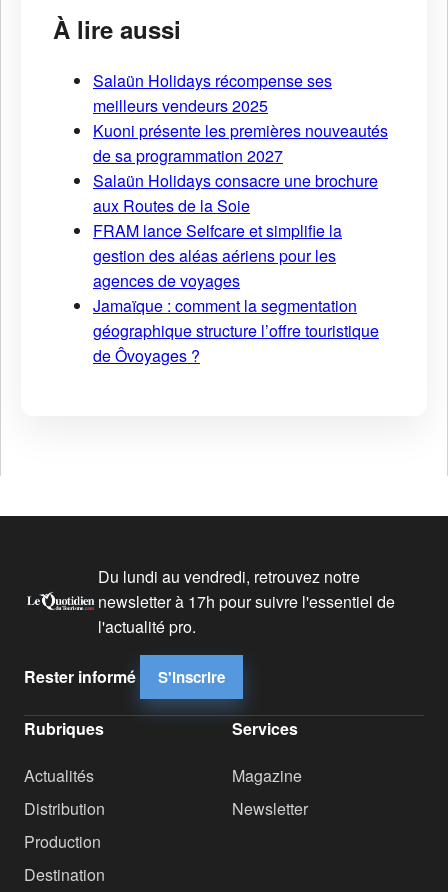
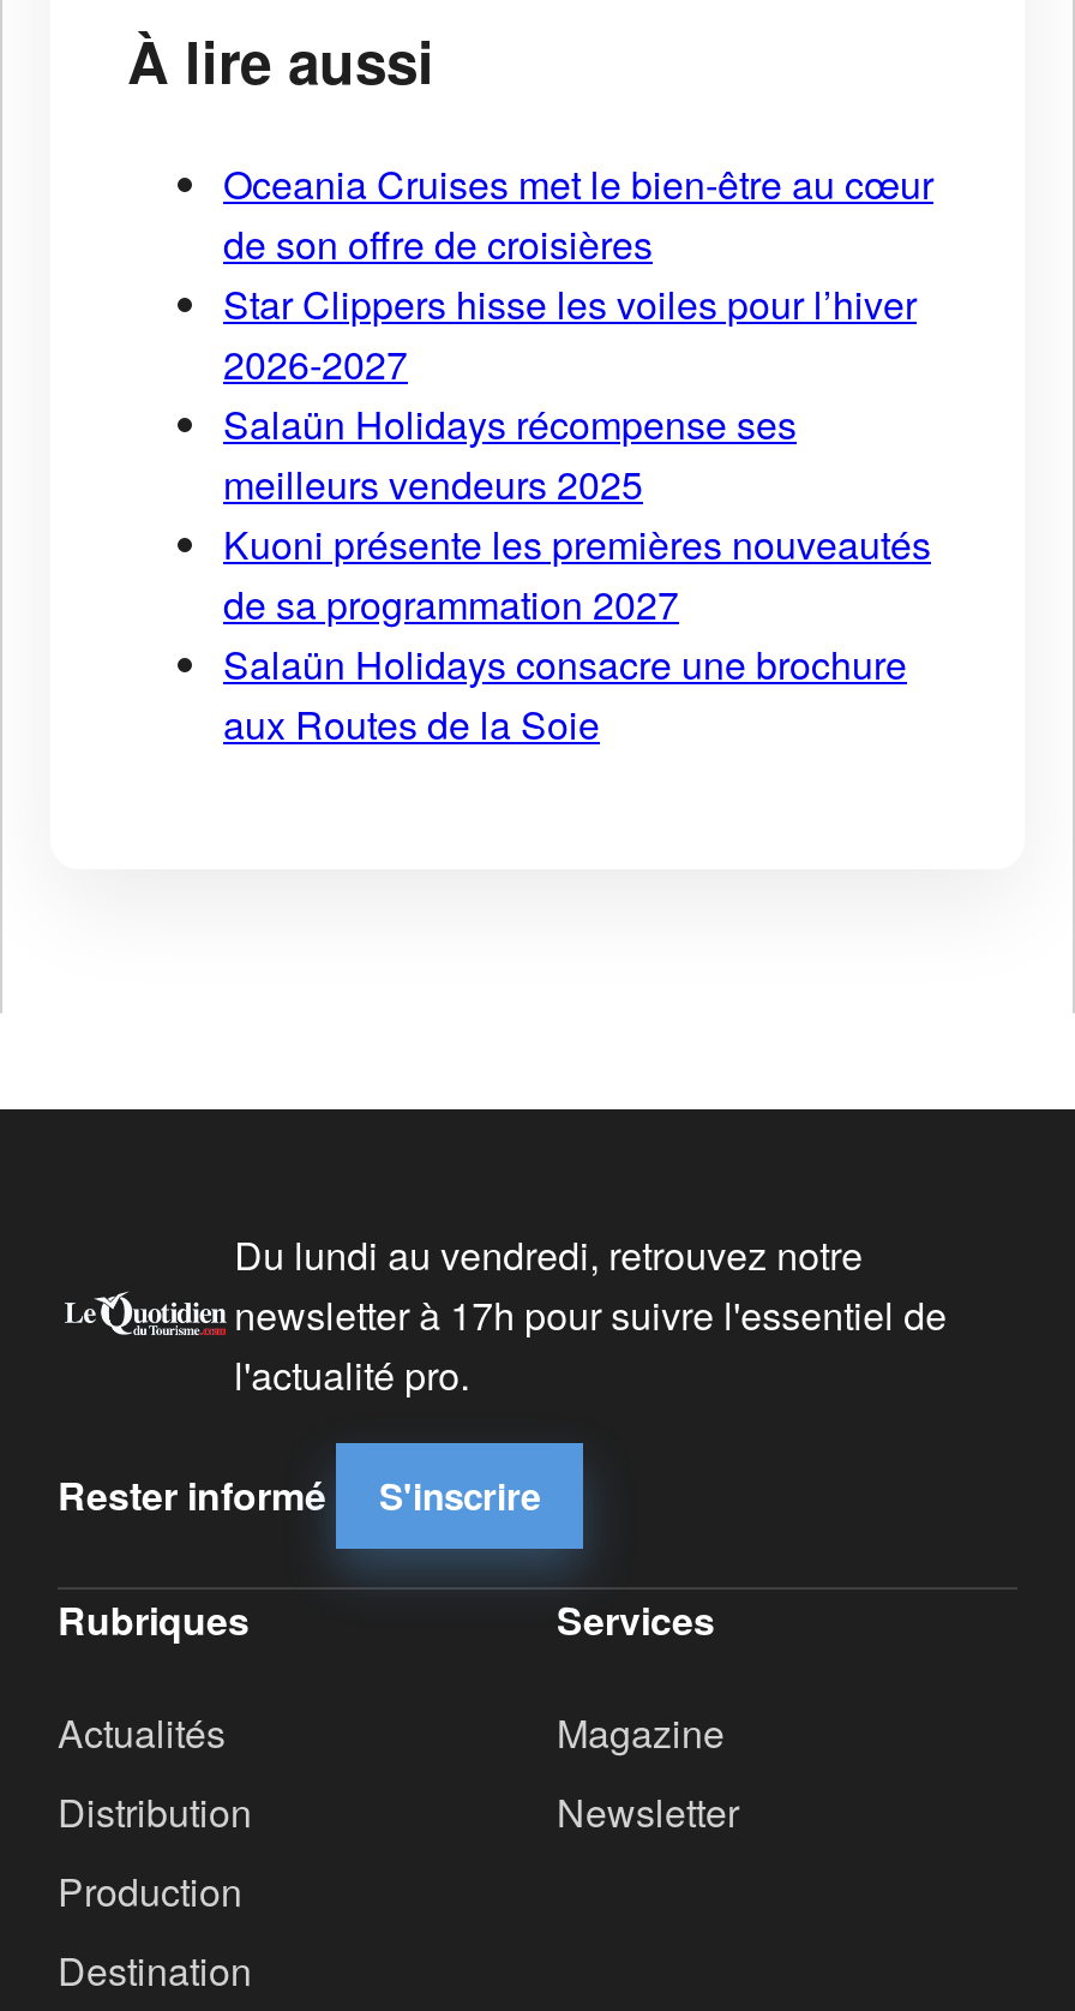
none -> [223,157,933,392] Oceania Cruises met le bien-être au cœur | de son offre de croisières | Star Clippers hisse les voiles pour l’hiver | 2026-2027
moved [93,69,388,217] -> [223,397,931,752]: Salaün Holidays récompense ses | meilleurs vendeurs 2025 | Kuoni présente les premières nouveautés | de sa programmation 2027 | Salaün Holidays consacre une brochure | aux Routes de la Soie
[93,219,379,367] FRAM lance Selfcare et simplifie la | gestion des aléas aériens pour les | agences de voyages | Jamaïque : comment la segmentation | géographique structure l’offre touristique | de Ôvoyages ? -> none

